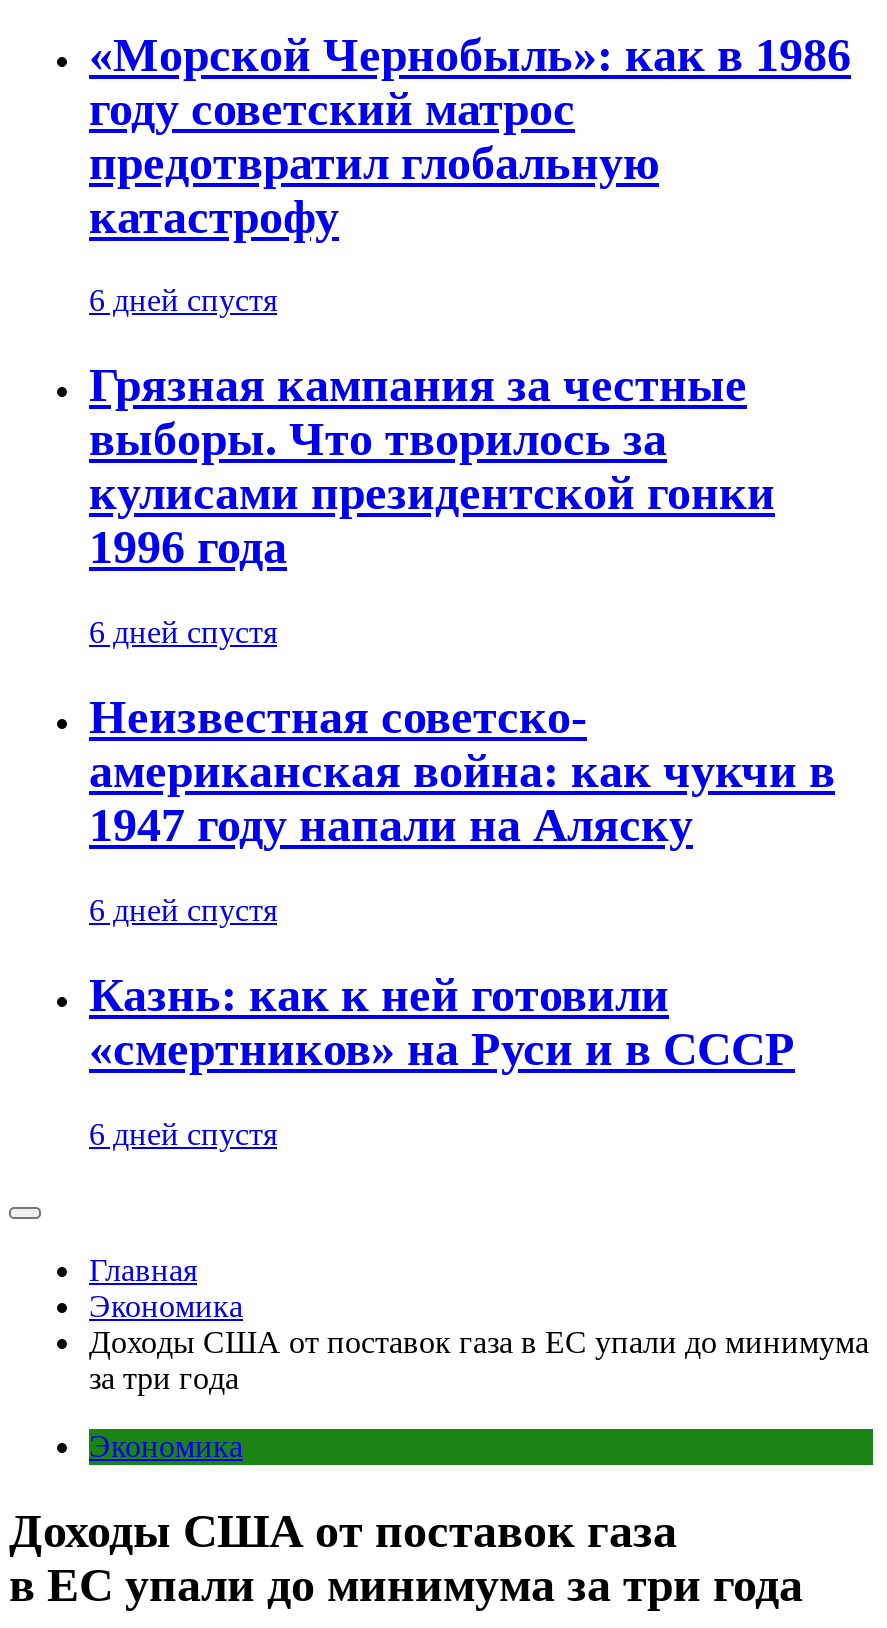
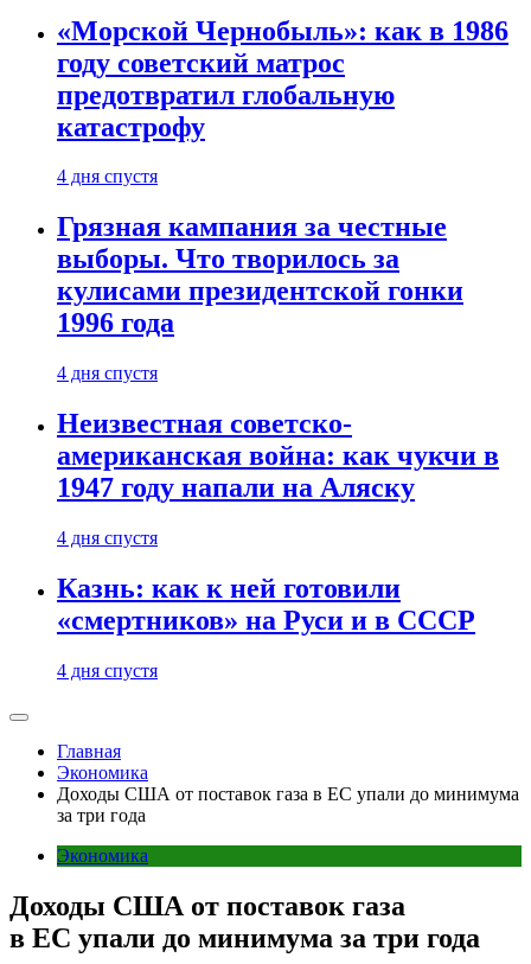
[89,284,277,318] 6 дней спустя -> [57,166,158,187] 4 дня спустя
[89,615,277,649] 6 дней спустя -> [57,363,158,383] 4 дня спустя
[89,893,277,927] 6 дней спустя -> [57,528,158,548] 4 дня спустя
[89,1117,277,1151] 6 дней спустя -> [57,660,158,680] 4 дня спустя

